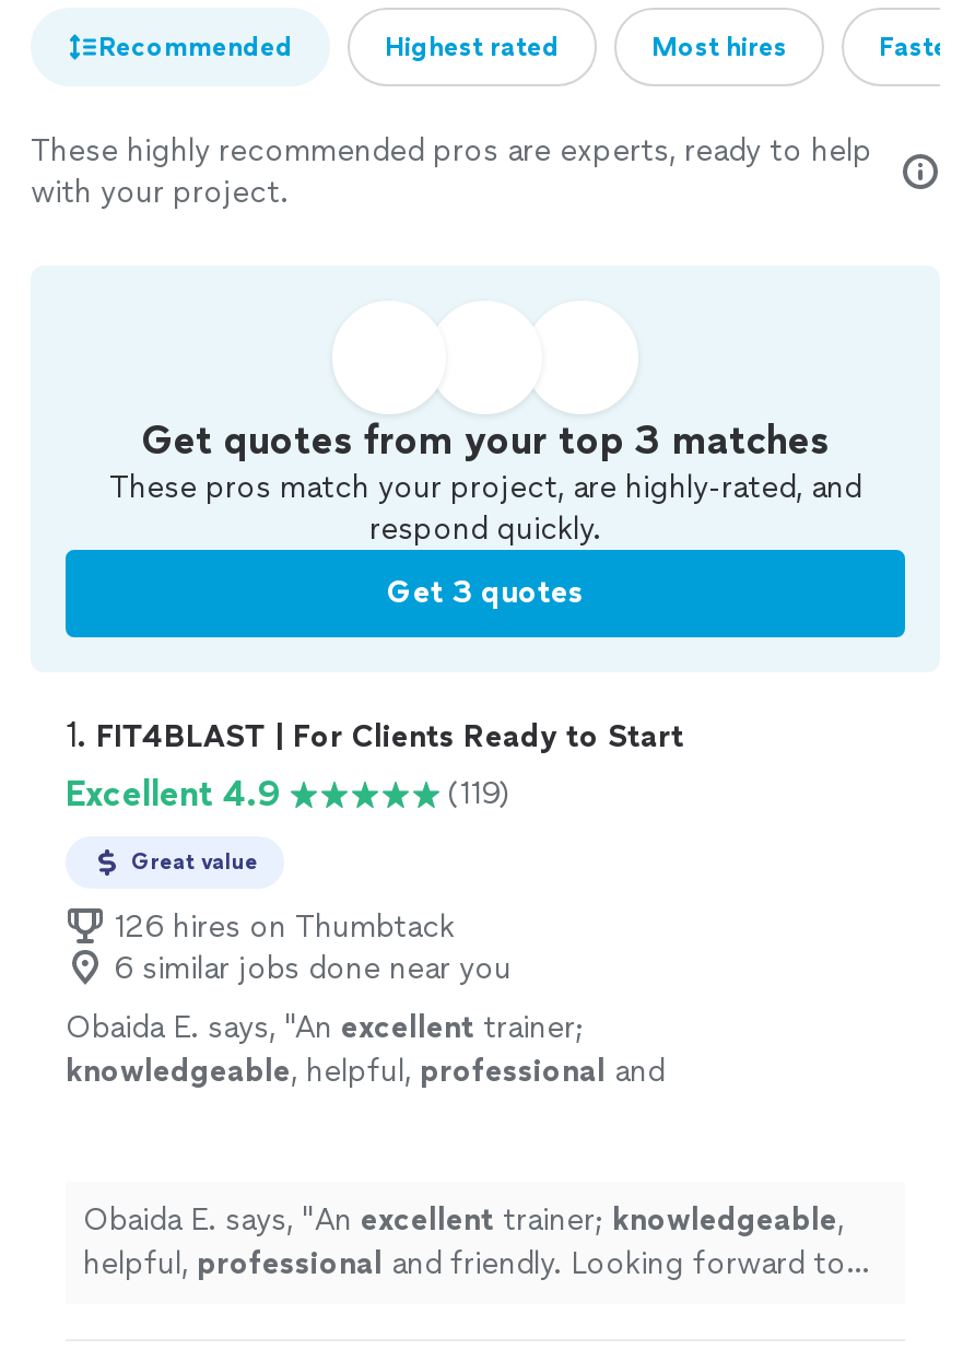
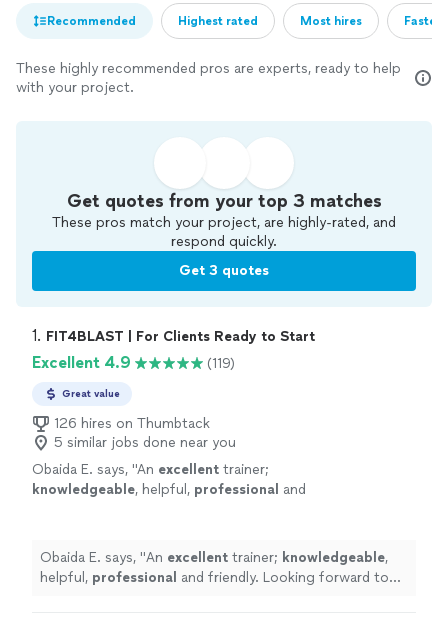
[114,949,512,986] 6 similar jobs done near you -> [54,434,236,451] 5 similar jobs done near you

